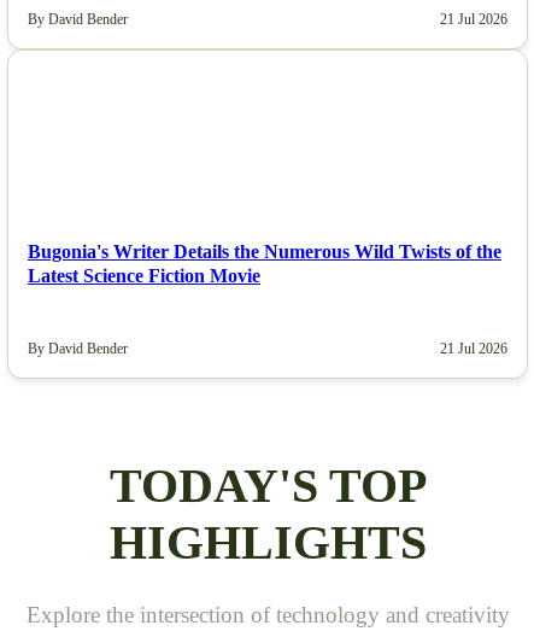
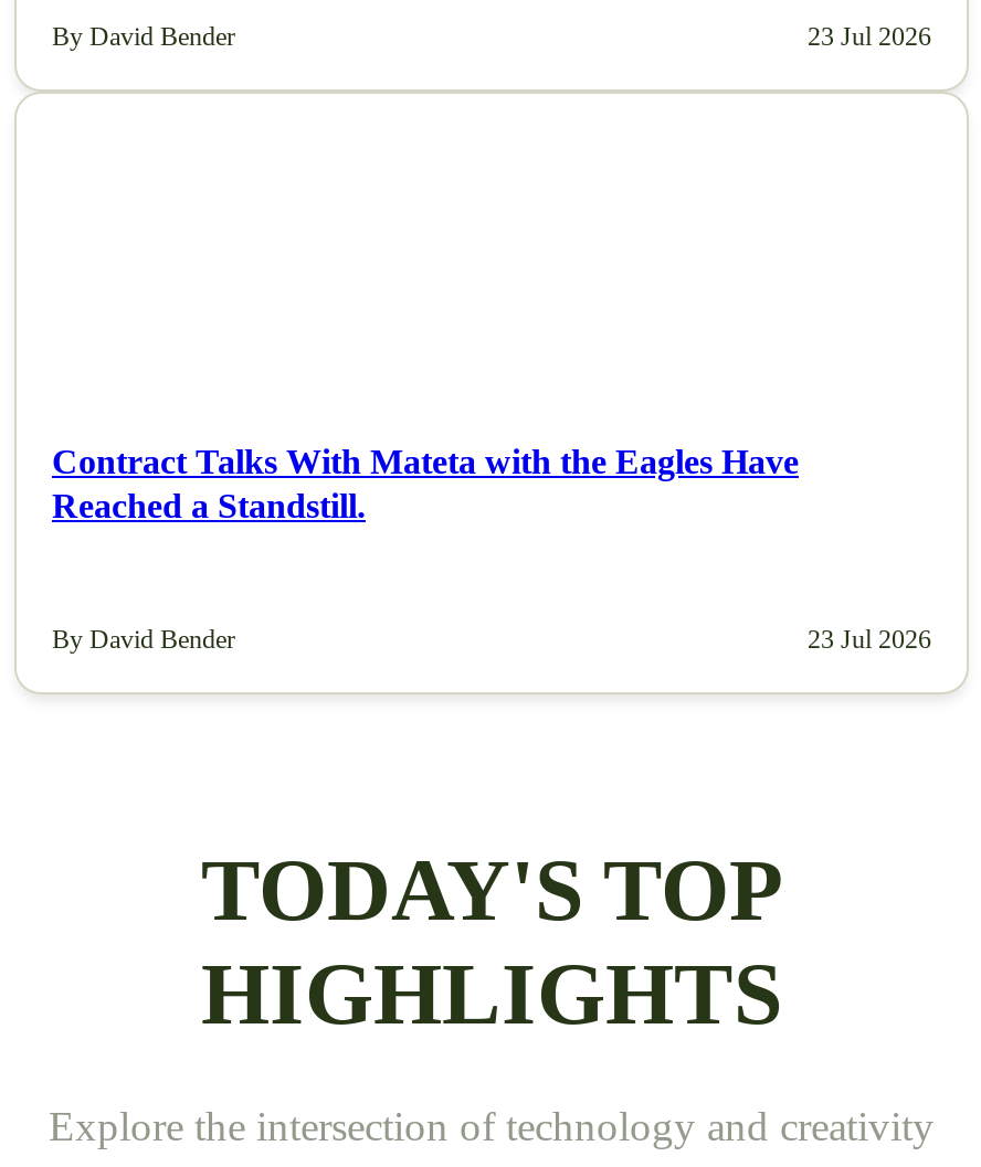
[440,11,507,28] 21 Jul 2026 -> [808,21,931,52] 23 Jul 2026
[28,242,501,286] Bugonia's Writer Details the Numerous Wild Twists of the | Latest Science Fiction Movie -> [52,443,799,525] Contract Talks With Mateta with the Eagles Have | Reached a Standstill.
[440,340,507,357] 21 Jul 2026 -> [808,623,931,654] 23 Jul 2026

